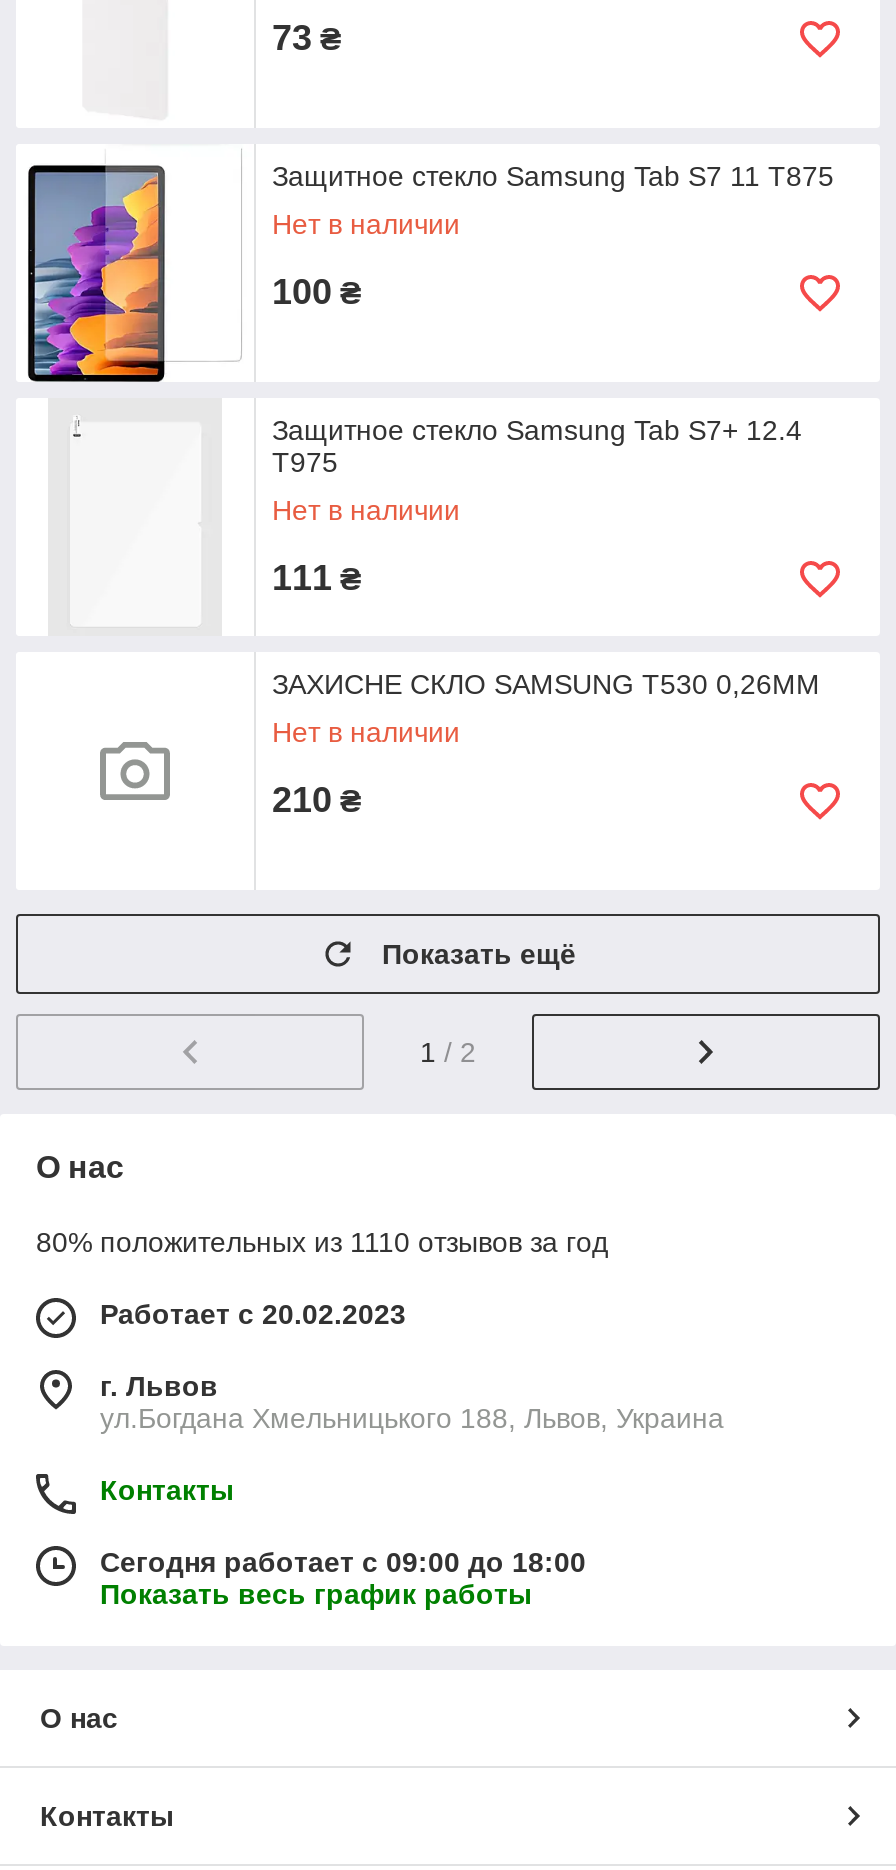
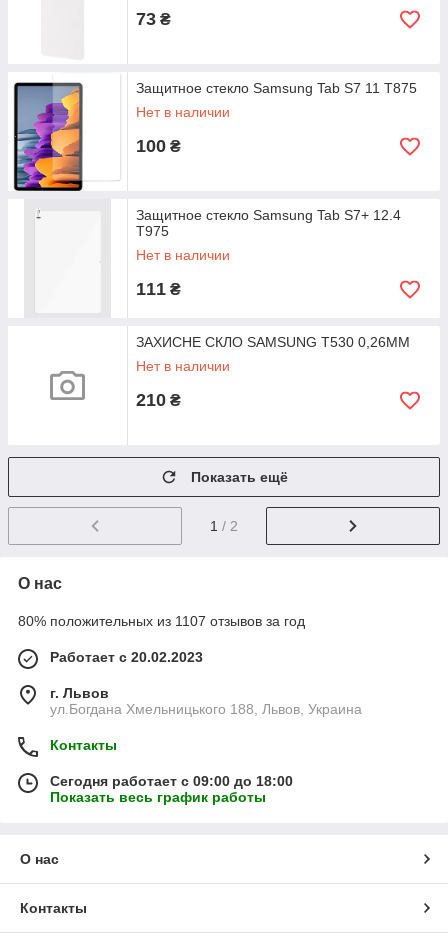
[36,1226,608,1258] 80% положительных из 1110 отзывов за год -> [18,613,305,629] 80% положительных из 1107 отзывов за год

